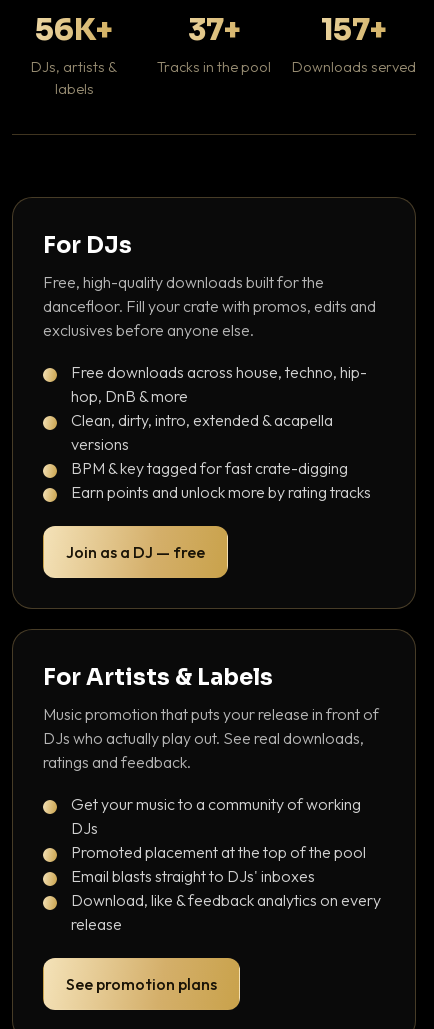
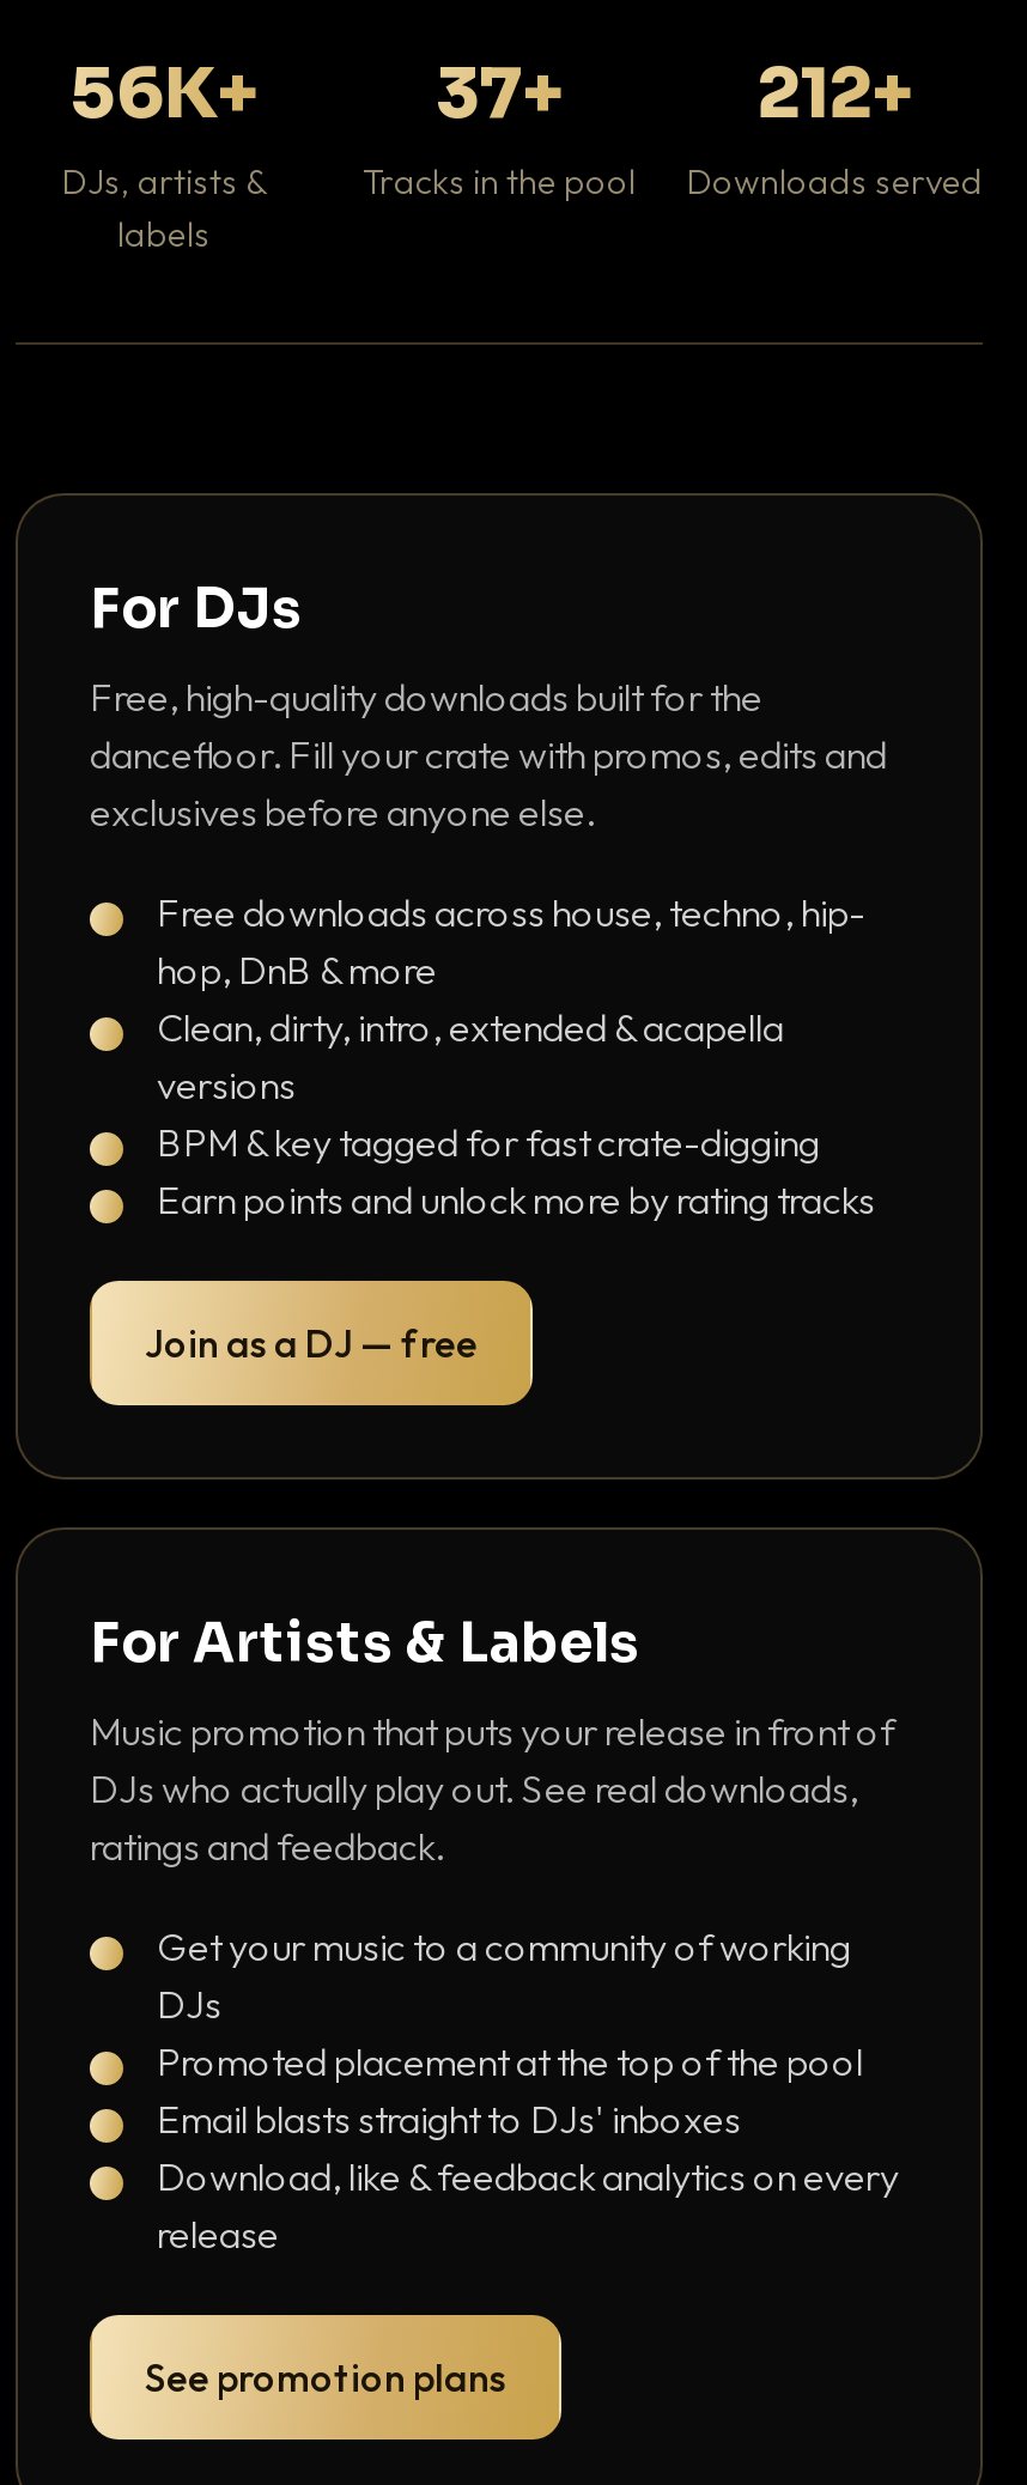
[321,12,387,48] 157+ -> [756,50,912,136] 212+

